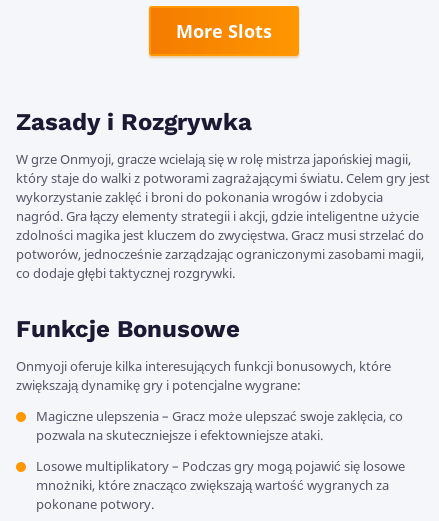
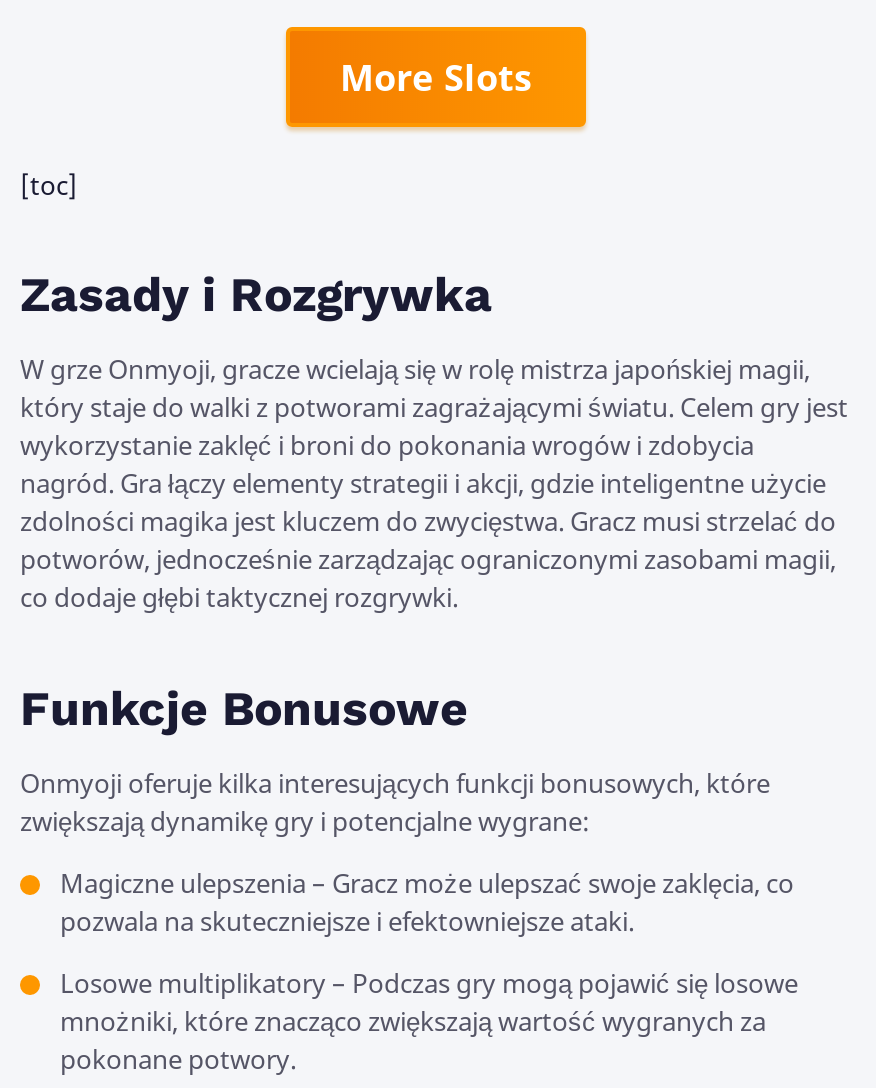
none -> [20,167,78,203] [toc]

